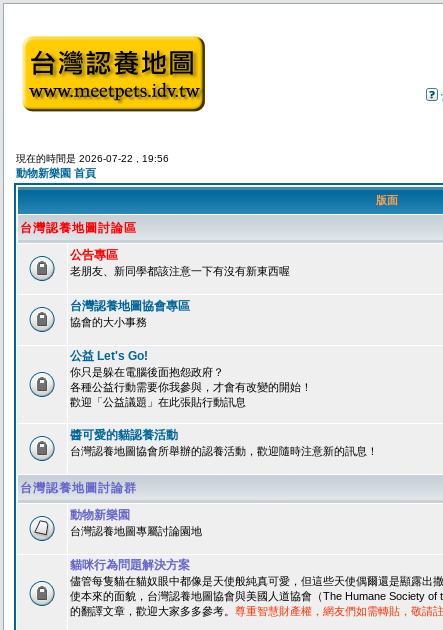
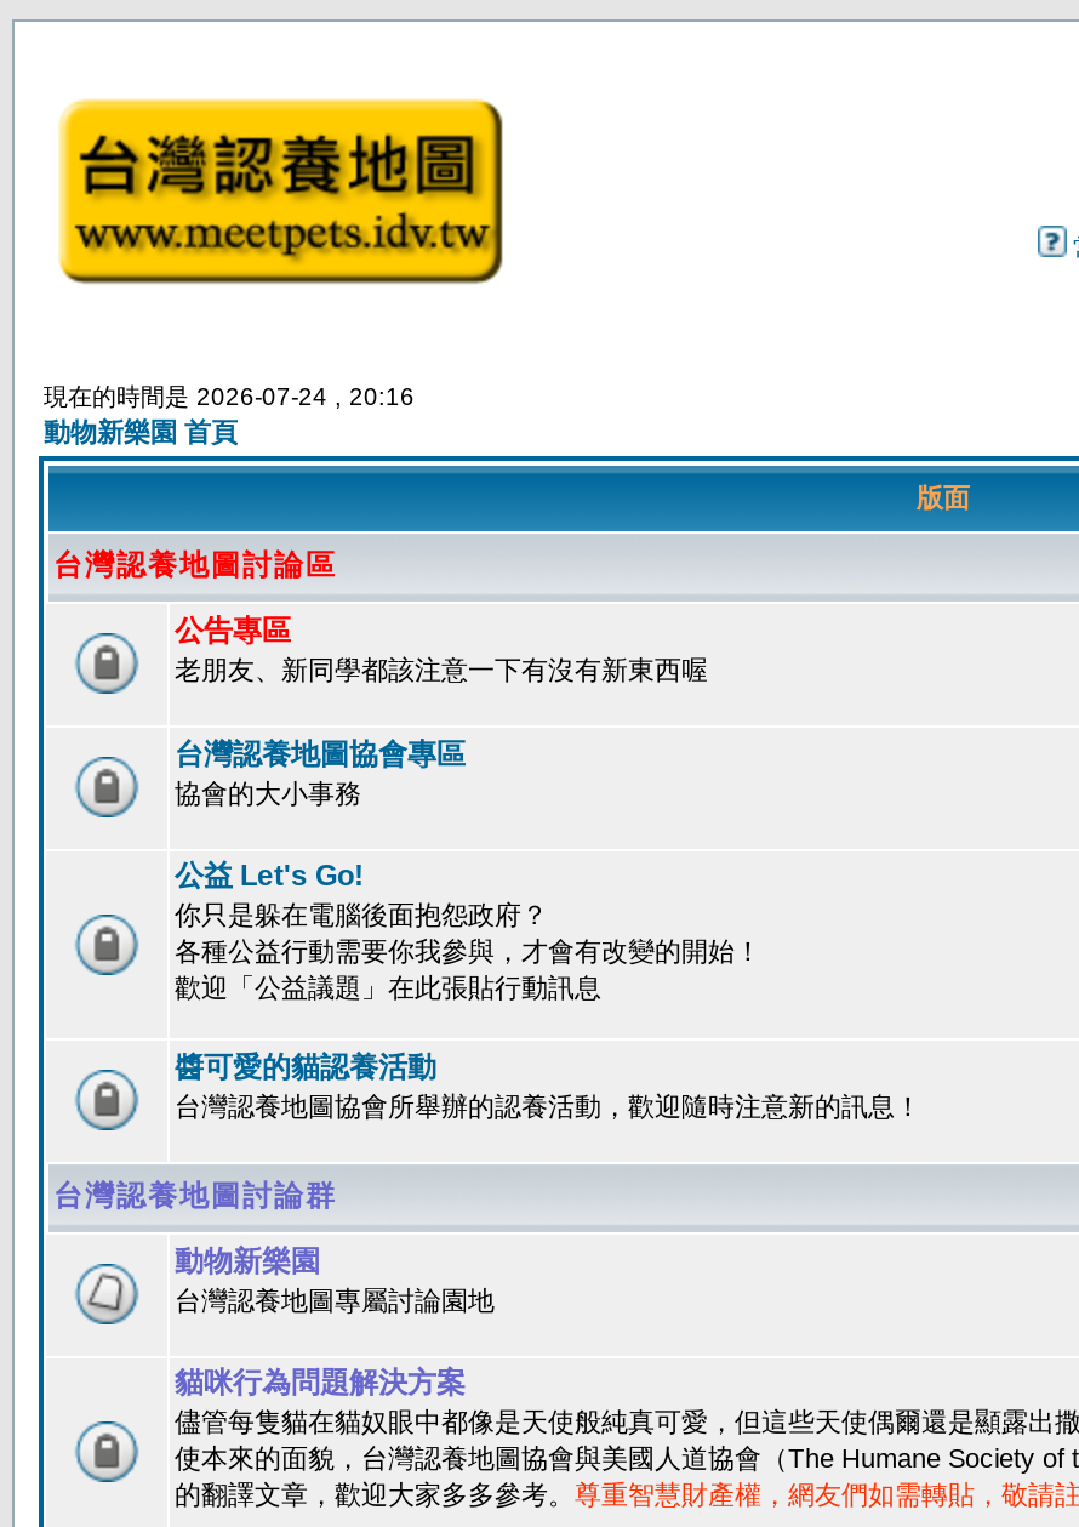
[16,153,169,164] 現在的時間是 2026-07-22 , 19:56 -> [44,383,415,410] 現在的時間是 2026-07-24 , 20:16

